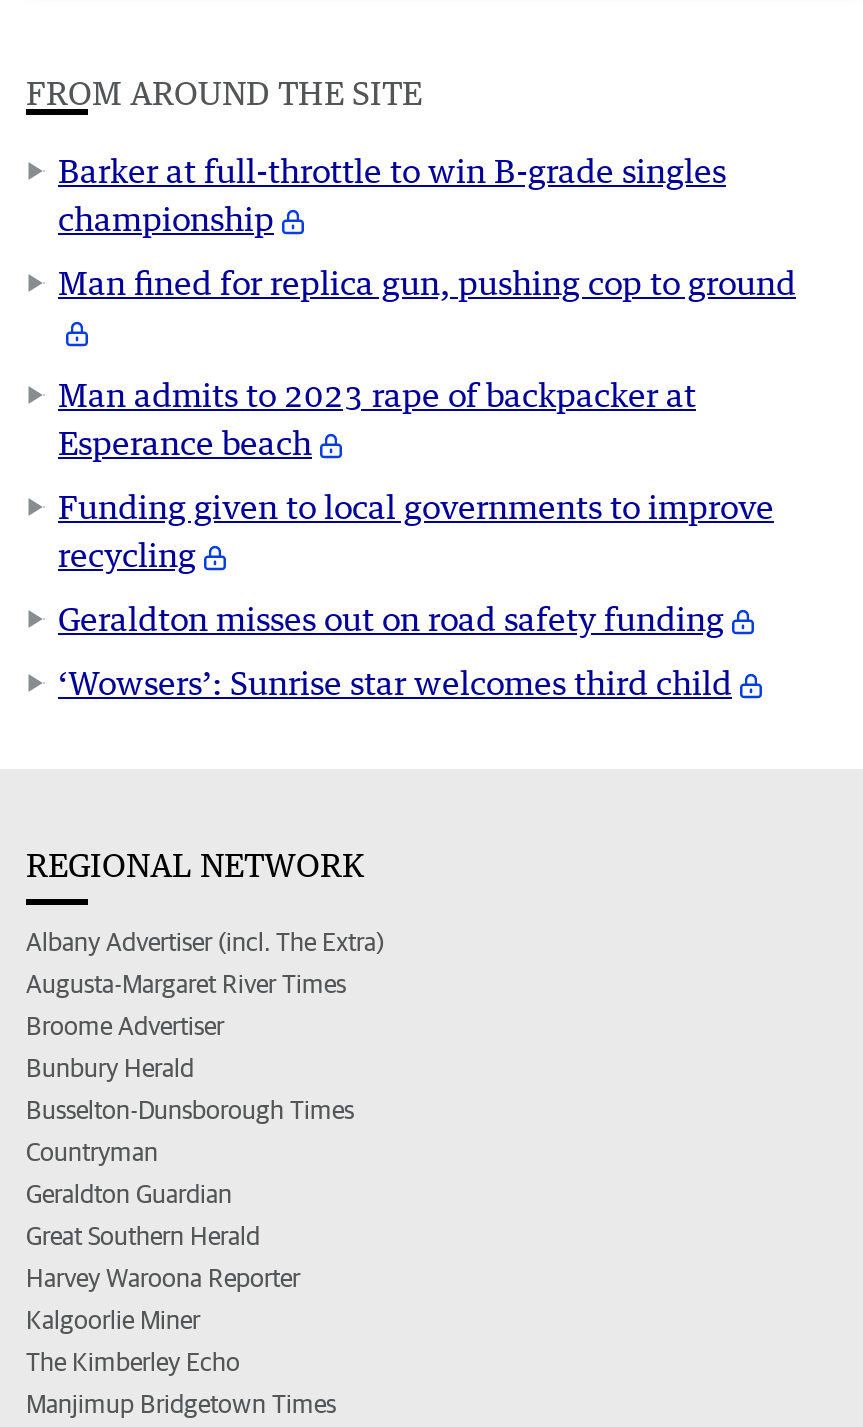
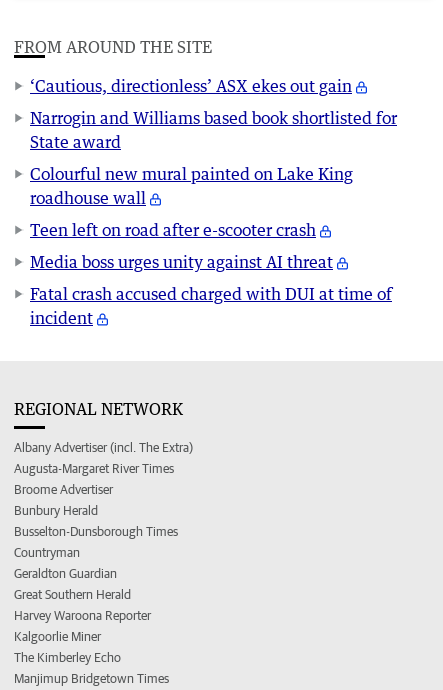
[58,151,726,239] Barker at full-throttle to win B-grade singles | championship -> [30,76,352,96] ‘Cautious, directionless’ ASX ekes out gain
[58,263,796,303] Man fined for replica gun, pushing cop to ground -> [30,108,397,152] Narrogin and Williams based book shortlisted for | State award
[58,375,696,463] Man admits to 2023 rape of backpacker at | Esperance beach -> [30,164,353,208] Colourful new mural painted on Lake King | roadhouse wall
[58,487,774,575] Funding given to local governments to improve | recycling -> [30,220,316,240] Teen left on road after e-scooter crash
[58,599,724,639] Geraldton misses out on road safety funding -> [30,252,333,272] Media boss urges unity against AI threat
[58,663,732,703] ‘Wowsers’: Sunrise star welcomes third child -> [30,284,392,328] Fatal crash accused charged with DUI at time of | incident

